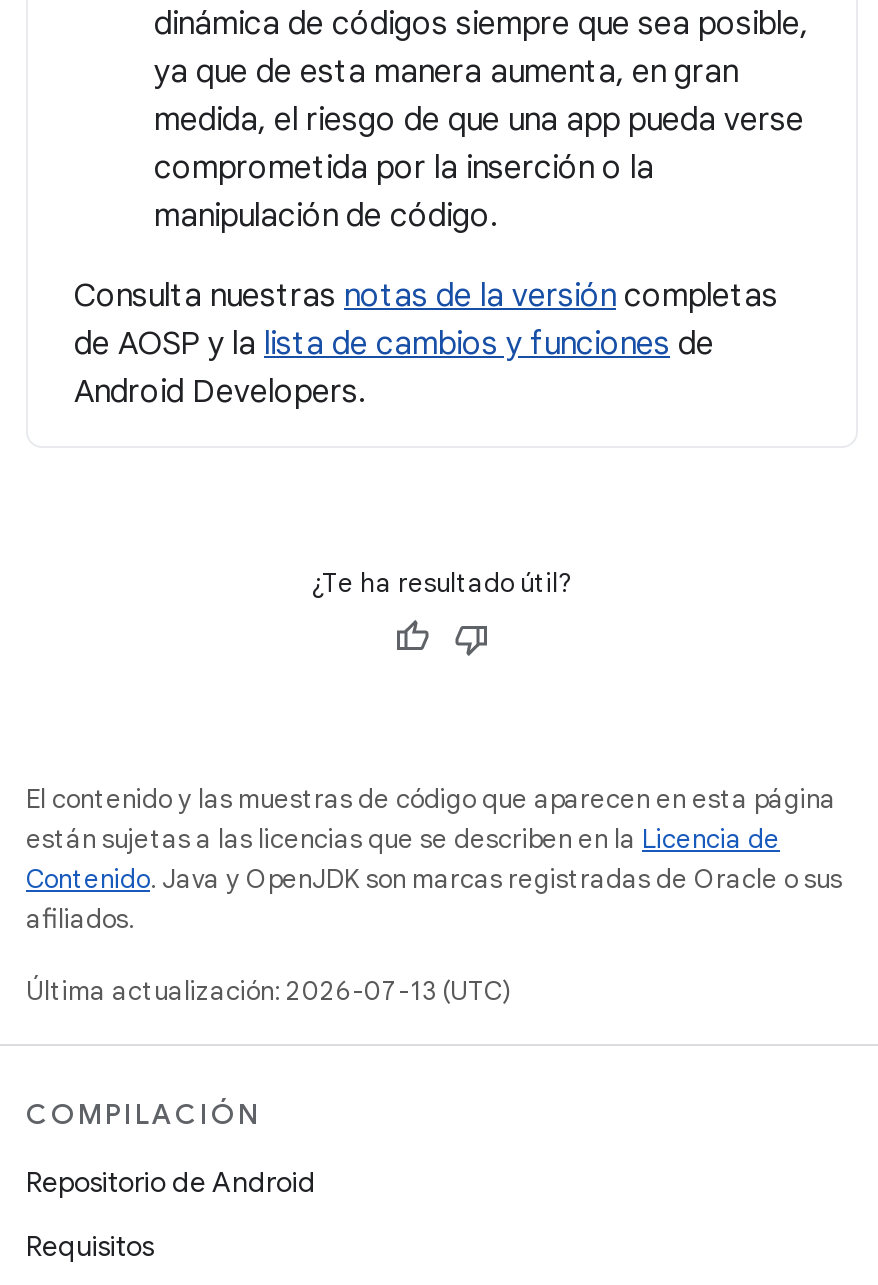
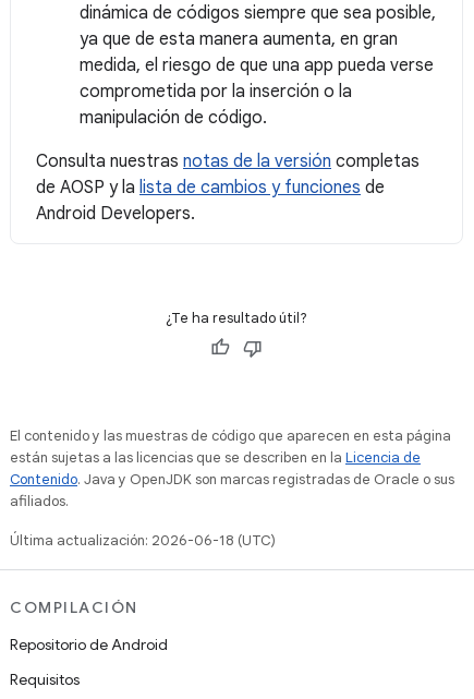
[26,974,512,1008] Última actualización: 2026-07-13 (UTC) -> [10,531,276,550] Última actualización: 2026-06-18 (UTC)

